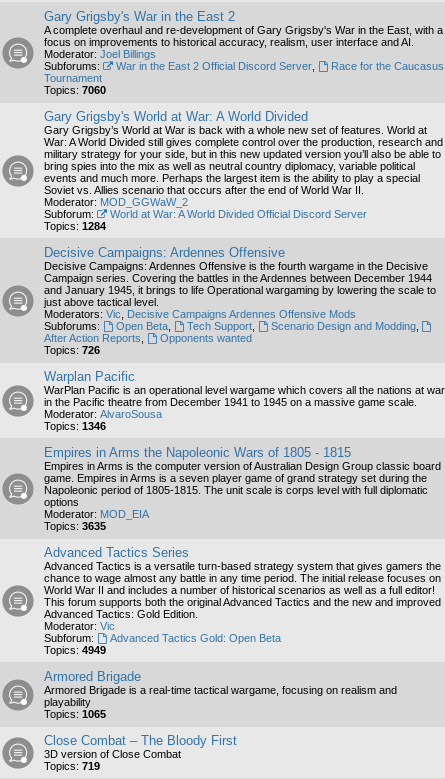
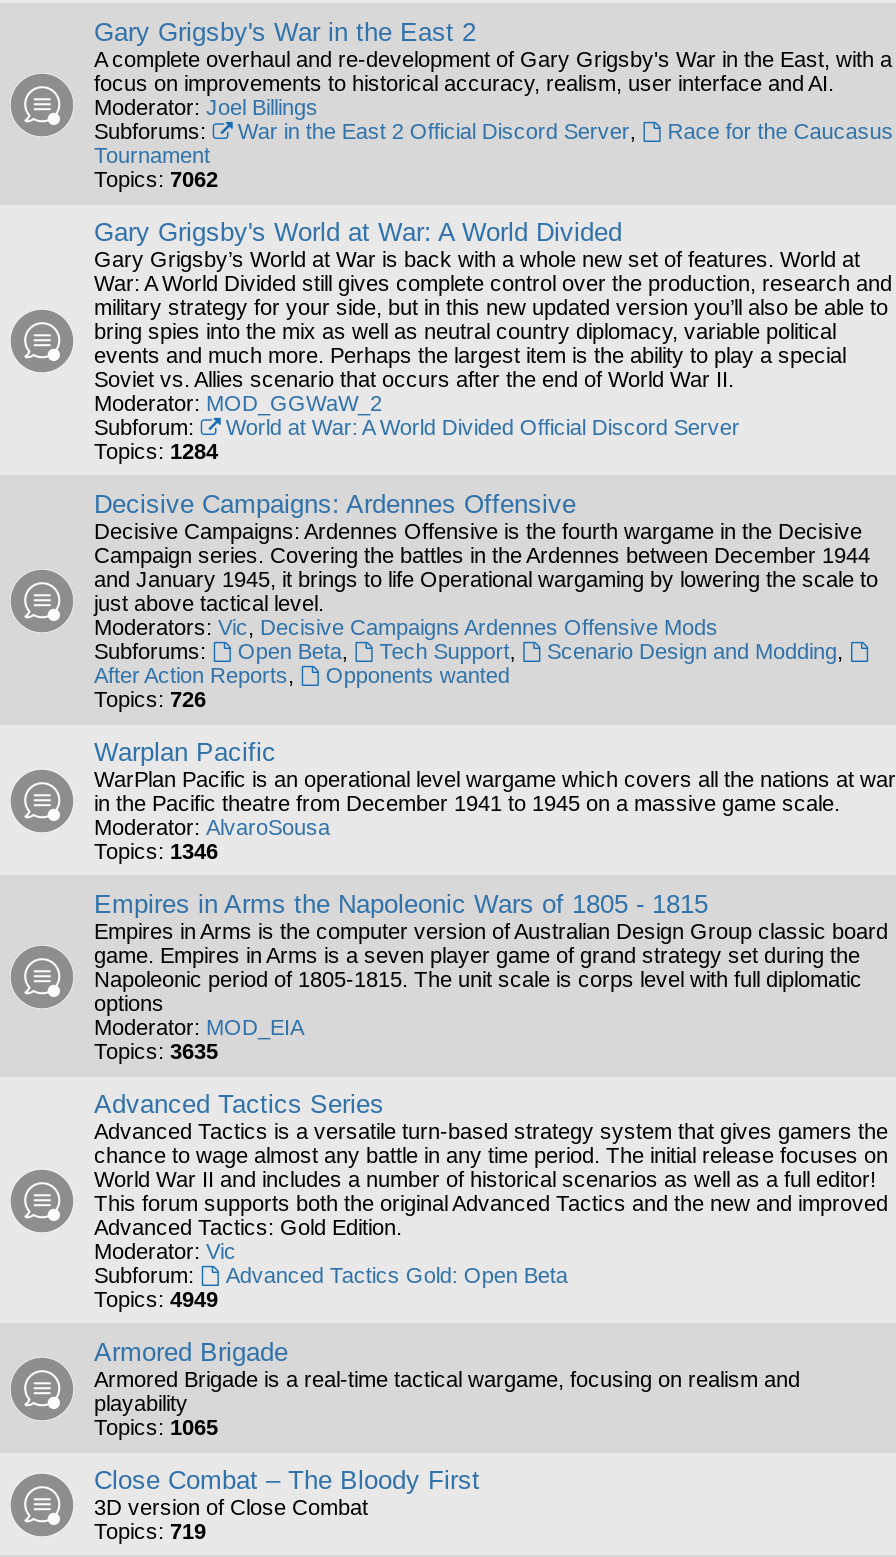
[44,84,106,96] Topics: 7060 -> [94,167,218,191] Topics: 7062

